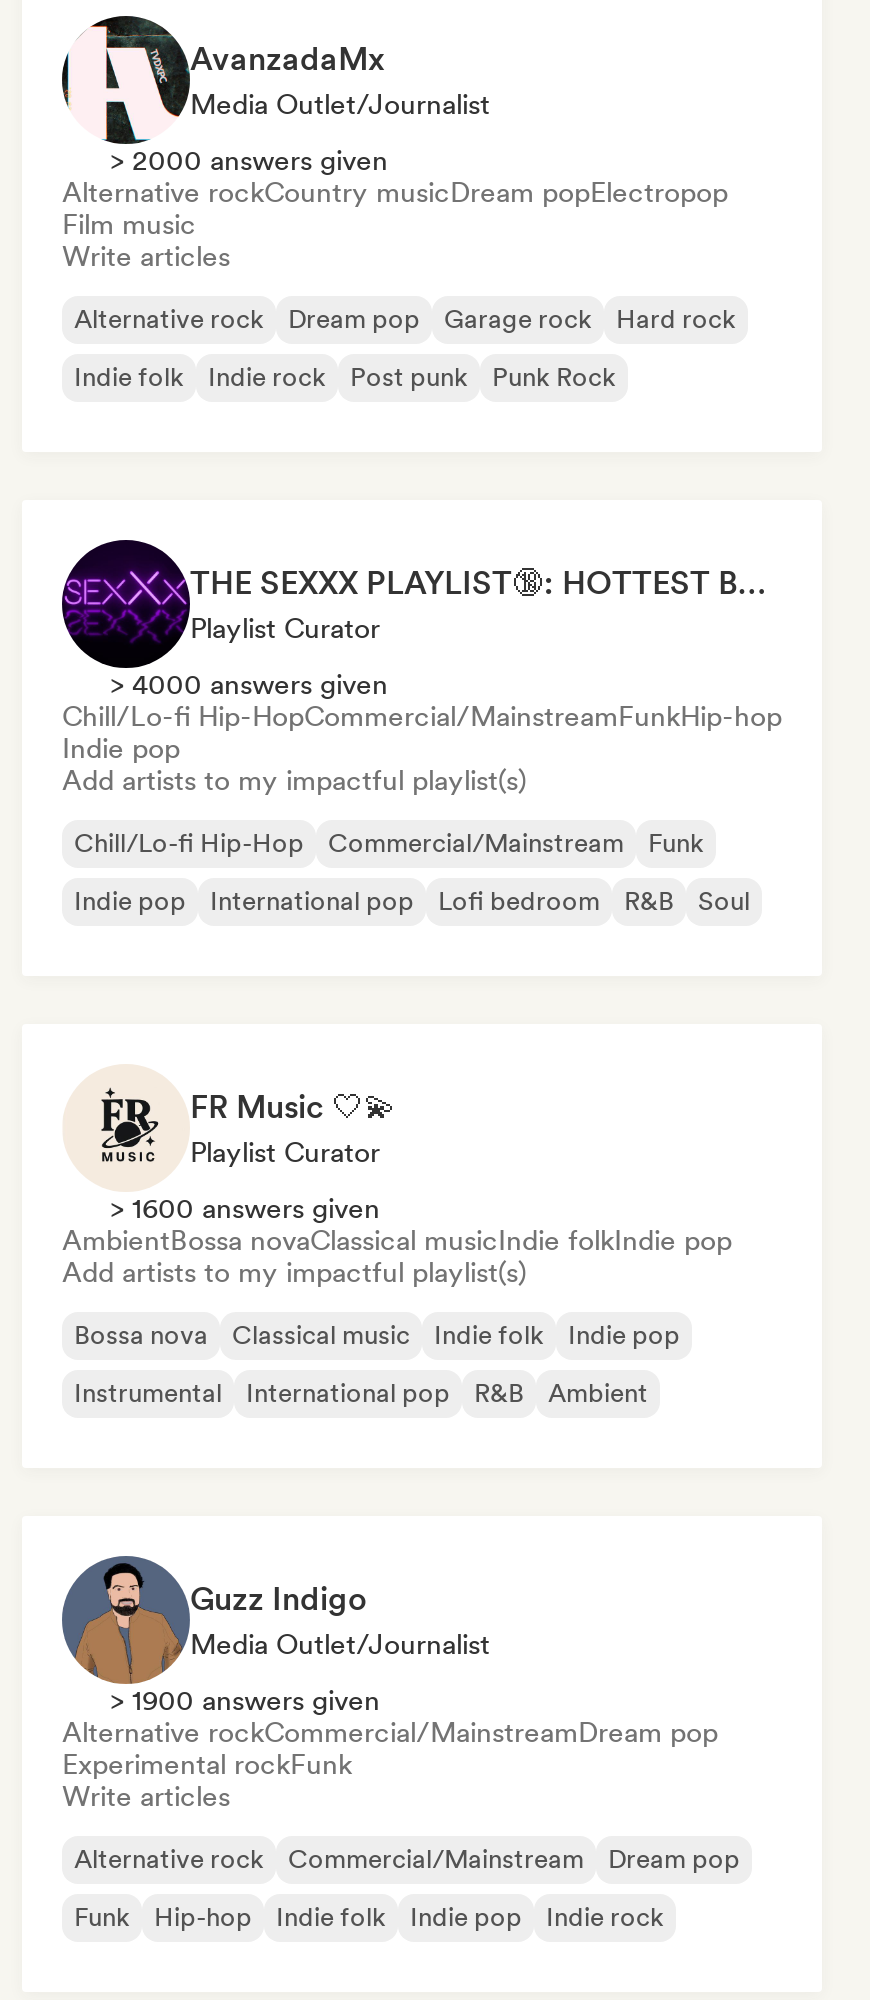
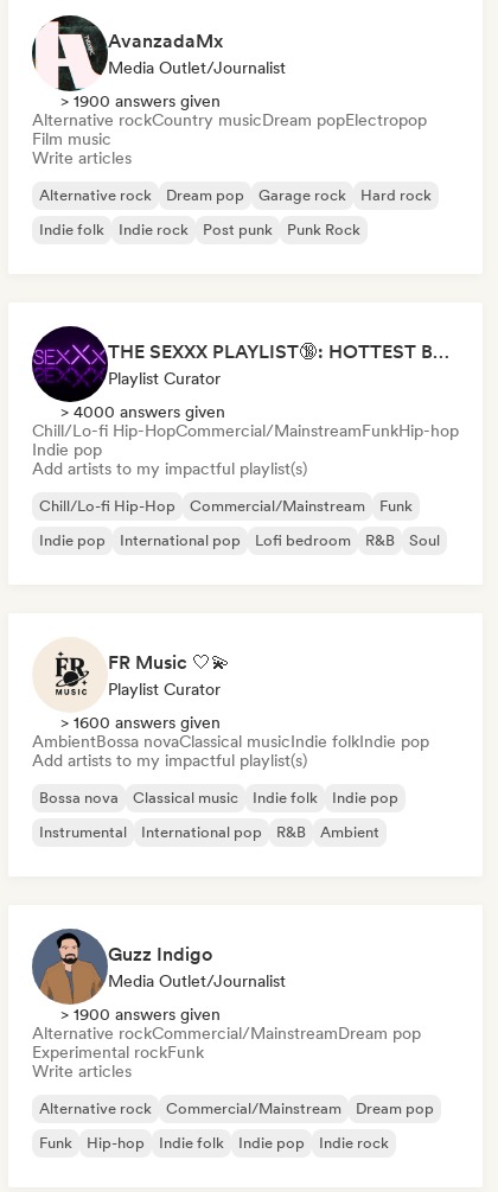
[110,144,388,176] > 2000 answers given -> [60,91,221,110] > 1900 answers given

